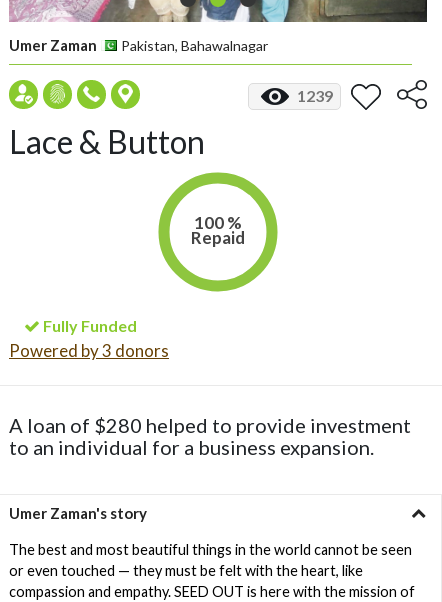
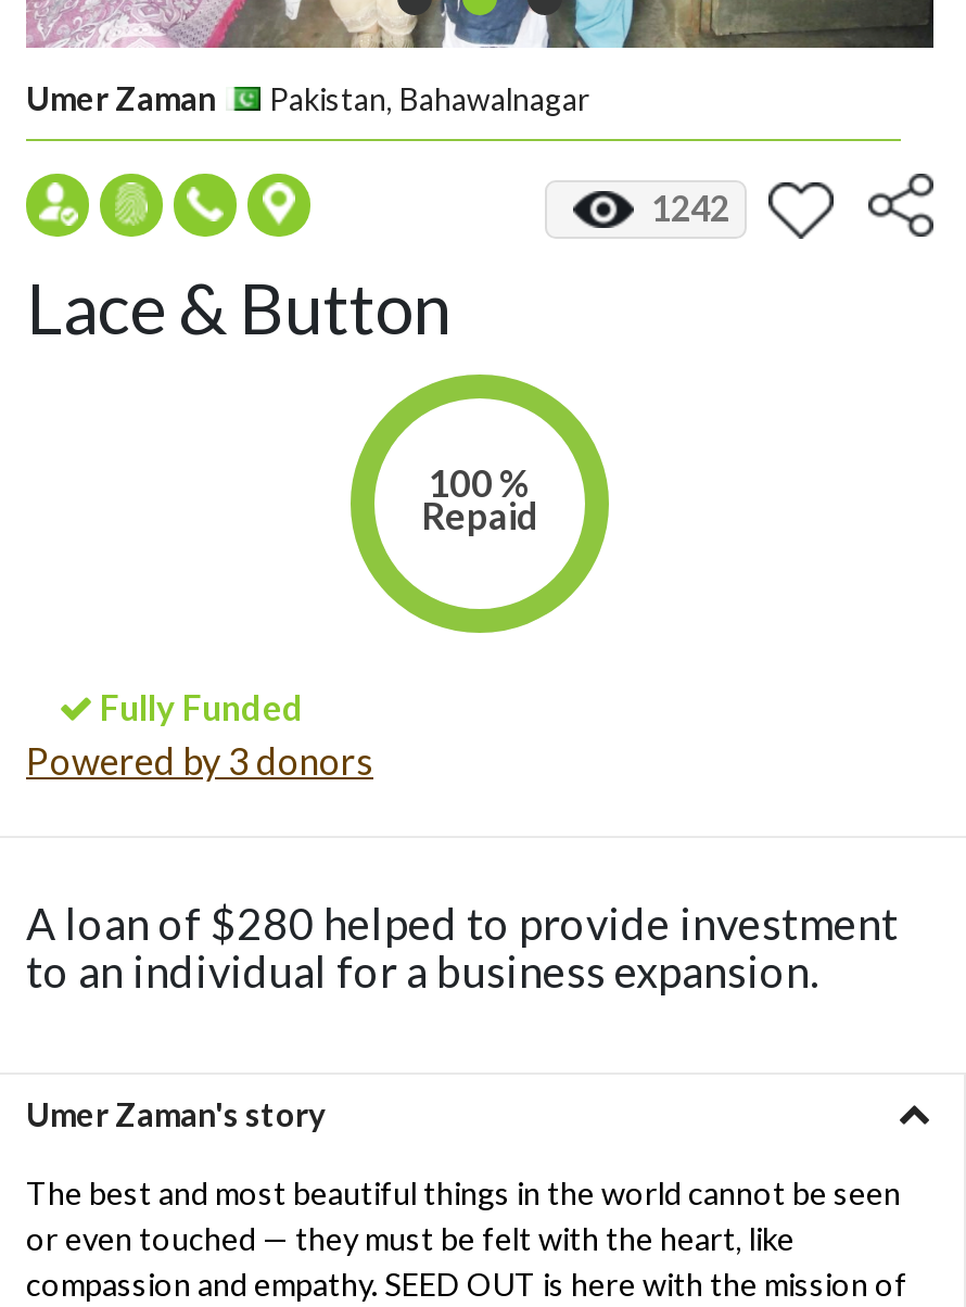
[297,86,333,105] 1239 -> [651,187,729,228] 1242

